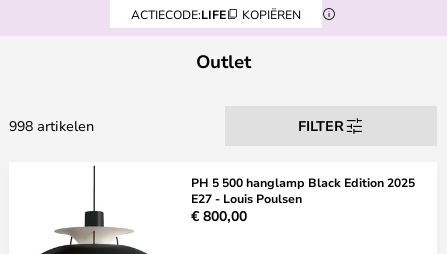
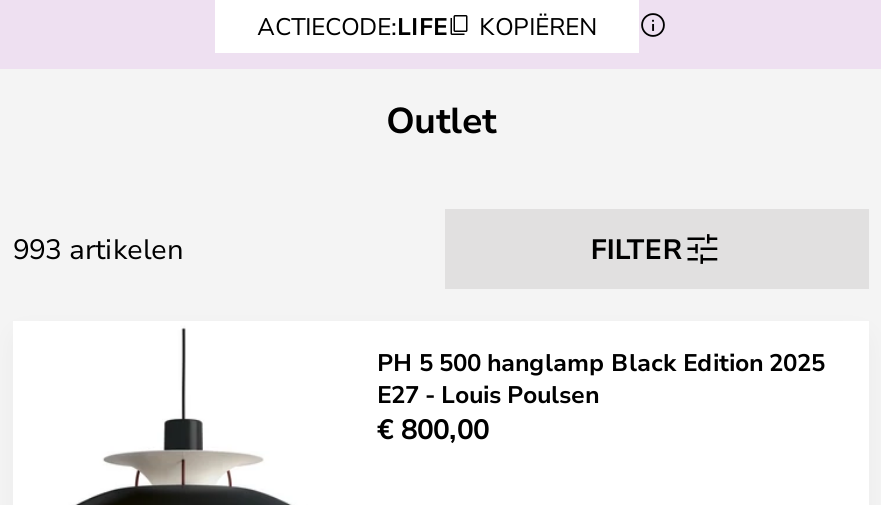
[9,116,94,135] 998 artikelen -> [13,229,183,267] 993 artikelen

